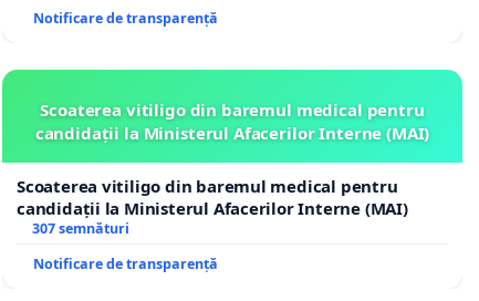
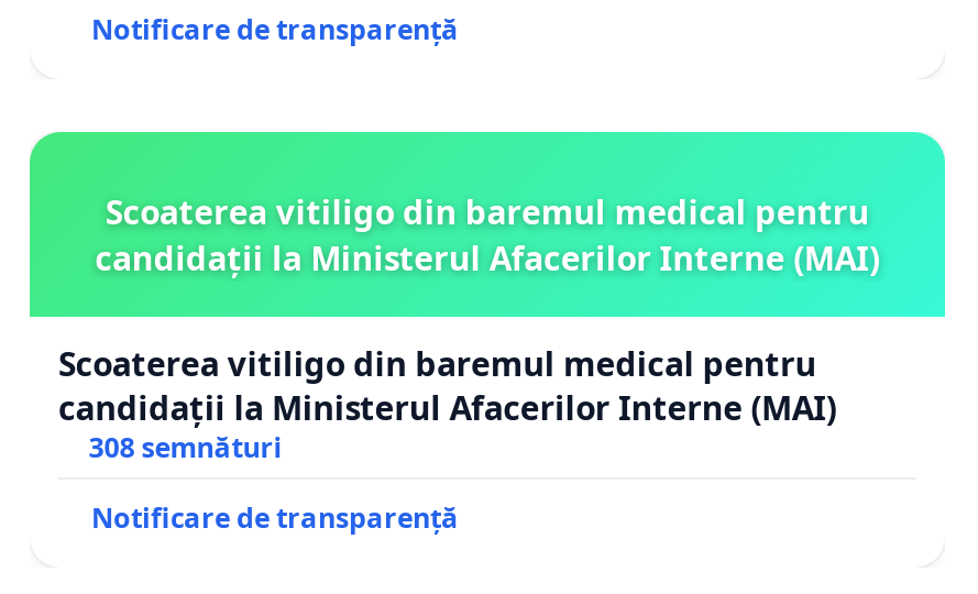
[32,219,129,238] 307 semnături -> [89,430,282,467] 308 semnături

